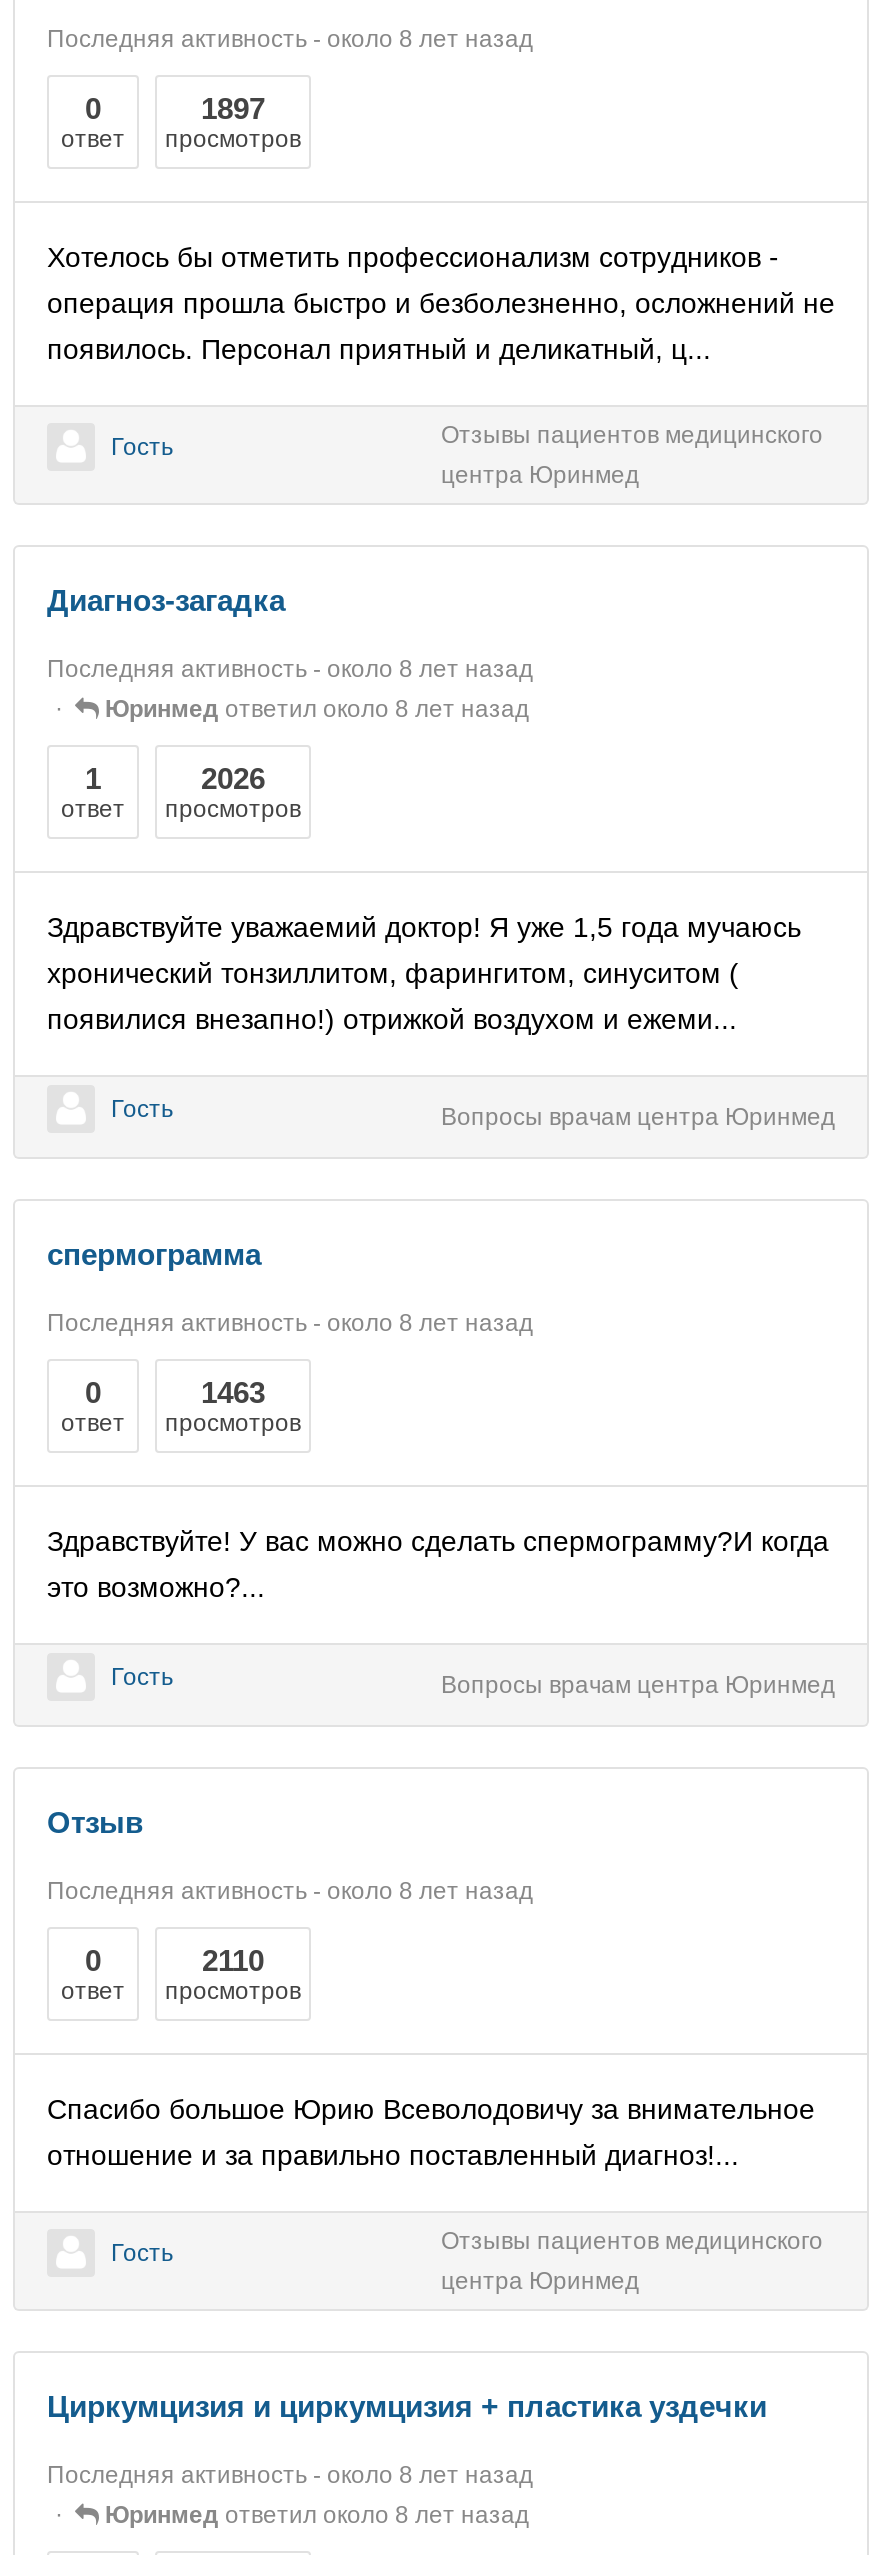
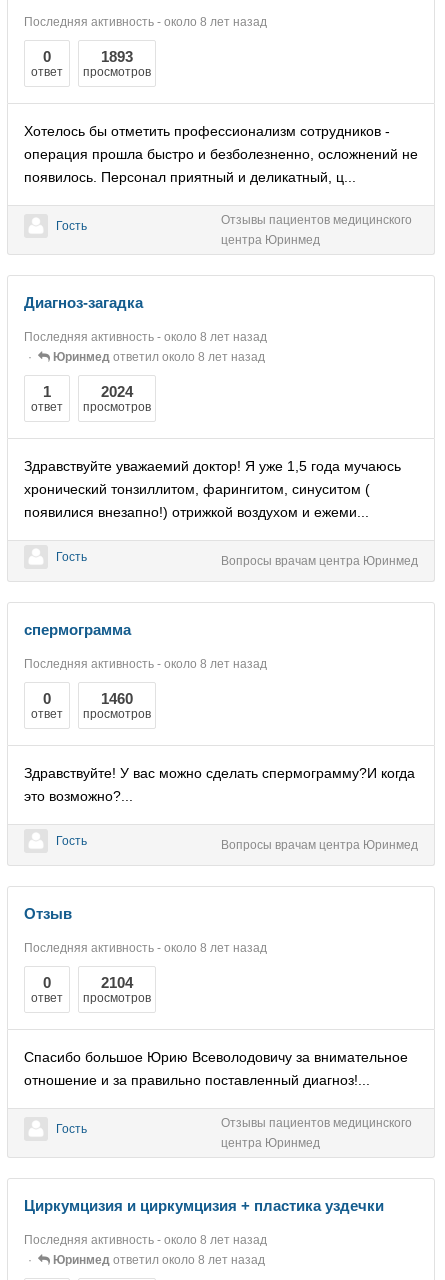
[201,91,265,125] 1897 -> [101,48,133,65] 1893
[201,761,265,795] 2026 -> [101,383,133,400] 2024
[201,1375,265,1409] 1463 -> [101,690,133,707] 1460
[202,1943,264,1977] 2110 -> [101,974,133,991] 2104

